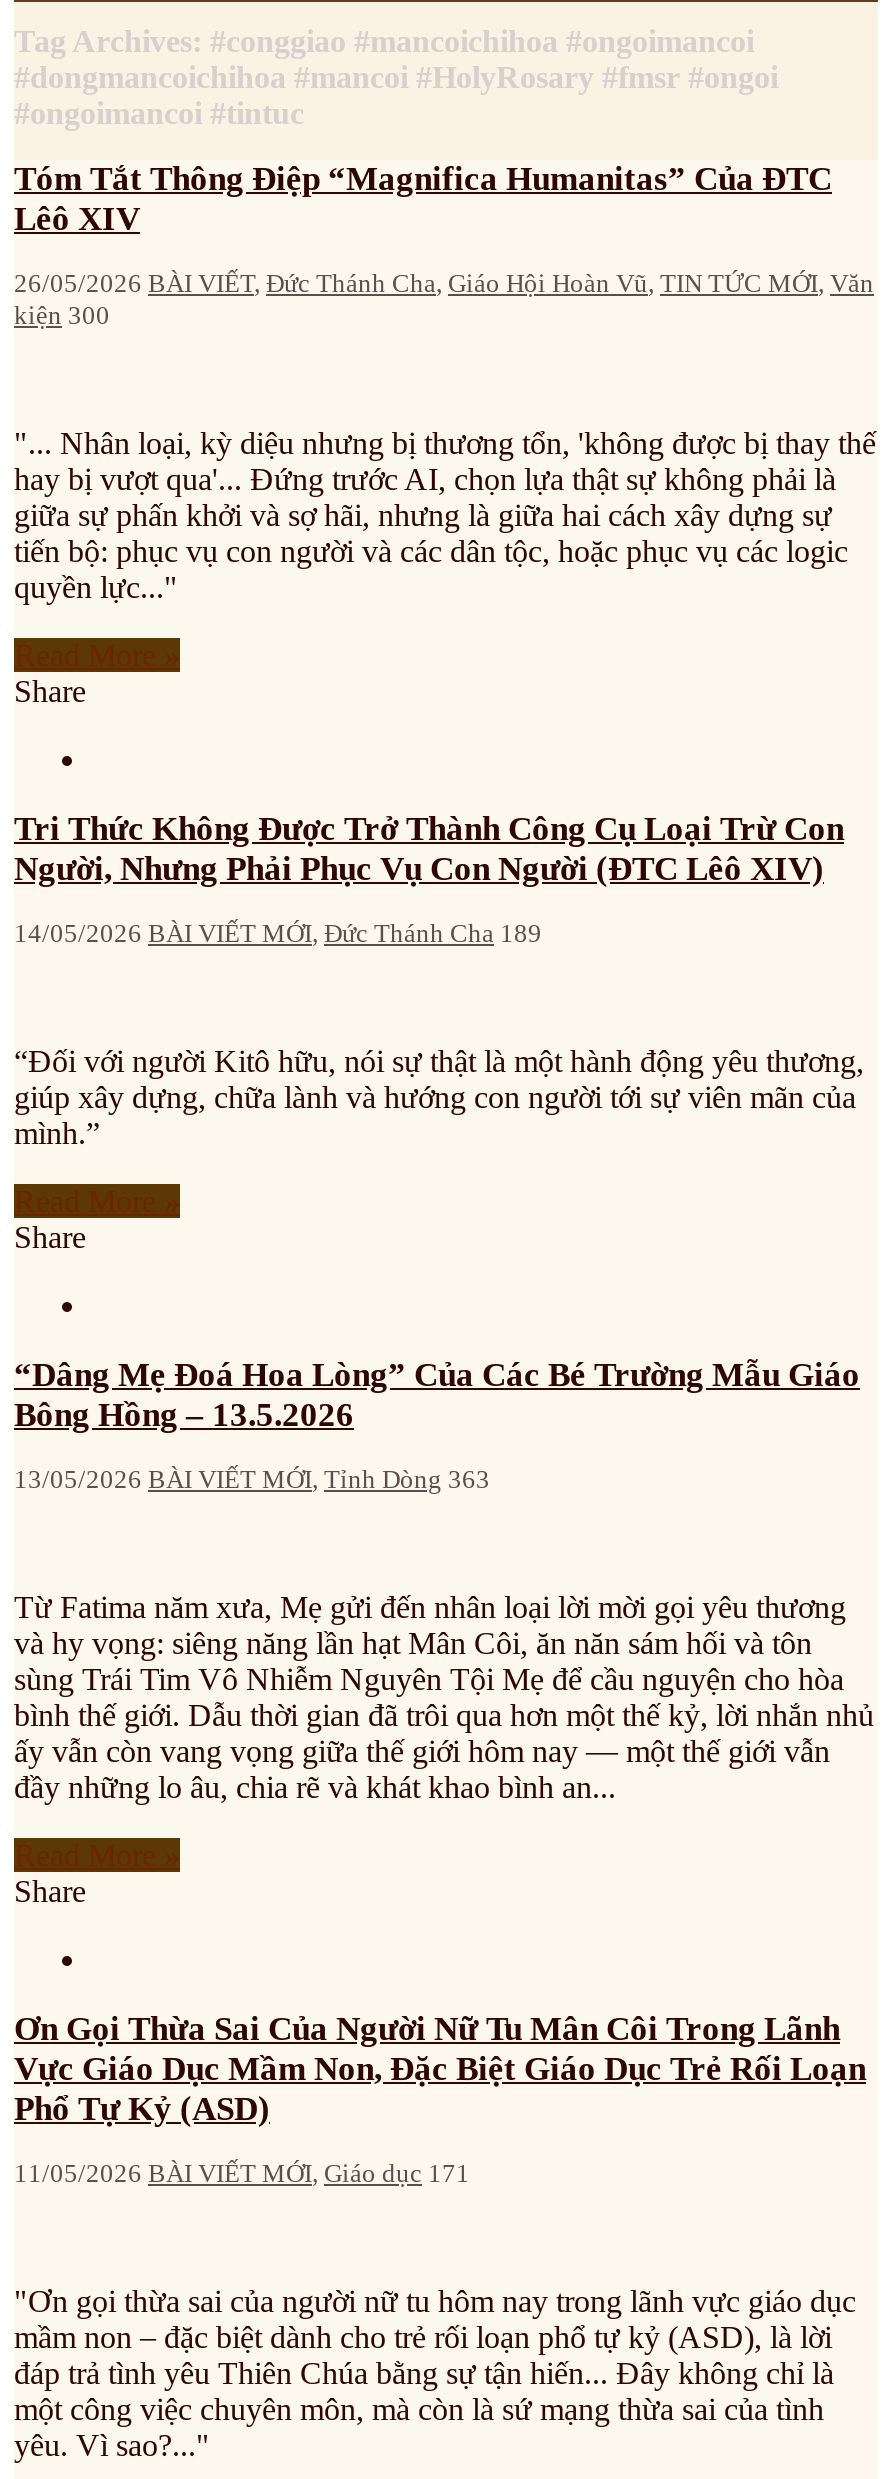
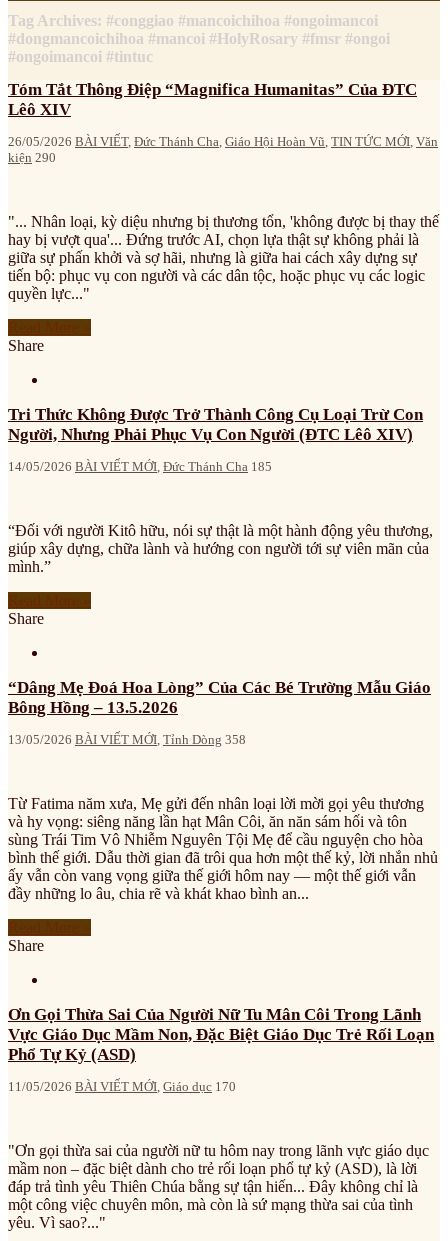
[14,300,110,330] kiện 300 -> [8,150,56,165] kiện 290
[14,918,542,948] 14/05/2026 BÀI VIẾT MỚI, Đức Thánh Cha 189 -> [8,459,272,474] 14/05/2026 BÀI VIẾT MỚI, Đức Thánh Cha 185
[14,1464,490,1494] 13/05/2026 BÀI VIẾT MỚI, Tỉnh Dòng 363 -> [8,732,246,747] 13/05/2026 BÀI VIẾT MỚI, Tỉnh Dòng 358
[14,2159,470,2189] 11/05/2026 BÀI VIẾT MỚI, Giáo dục 171 -> [8,1079,236,1094] 11/05/2026 BÀI VIẾT MỚI, Giáo dục 170

